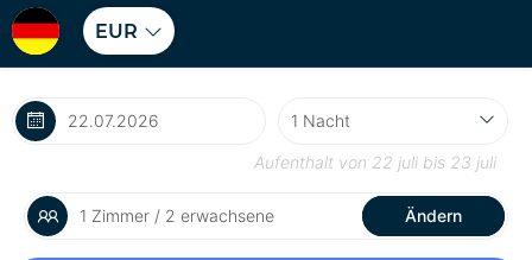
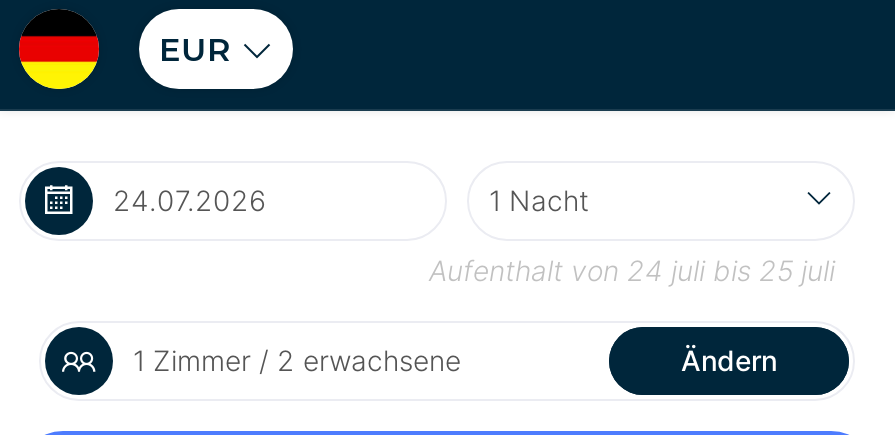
[254,152,496,172] Aufenthalt von 22 juli bis 23 juli -> [429,253,835,287] Aufenthalt von 24 juli bis 25 juli

